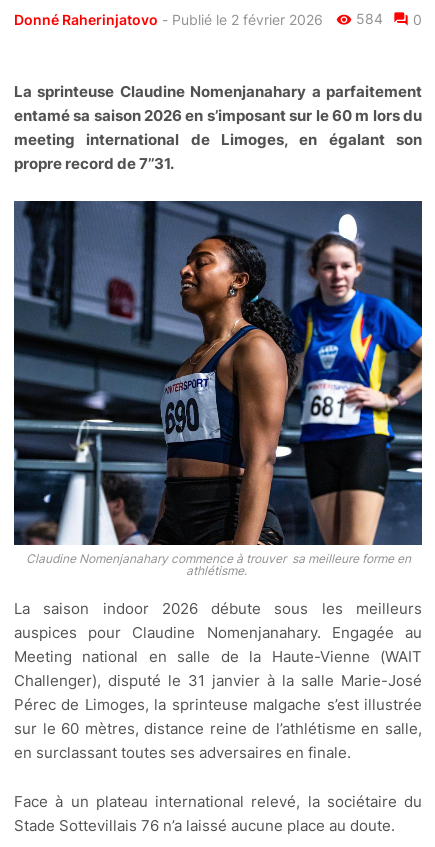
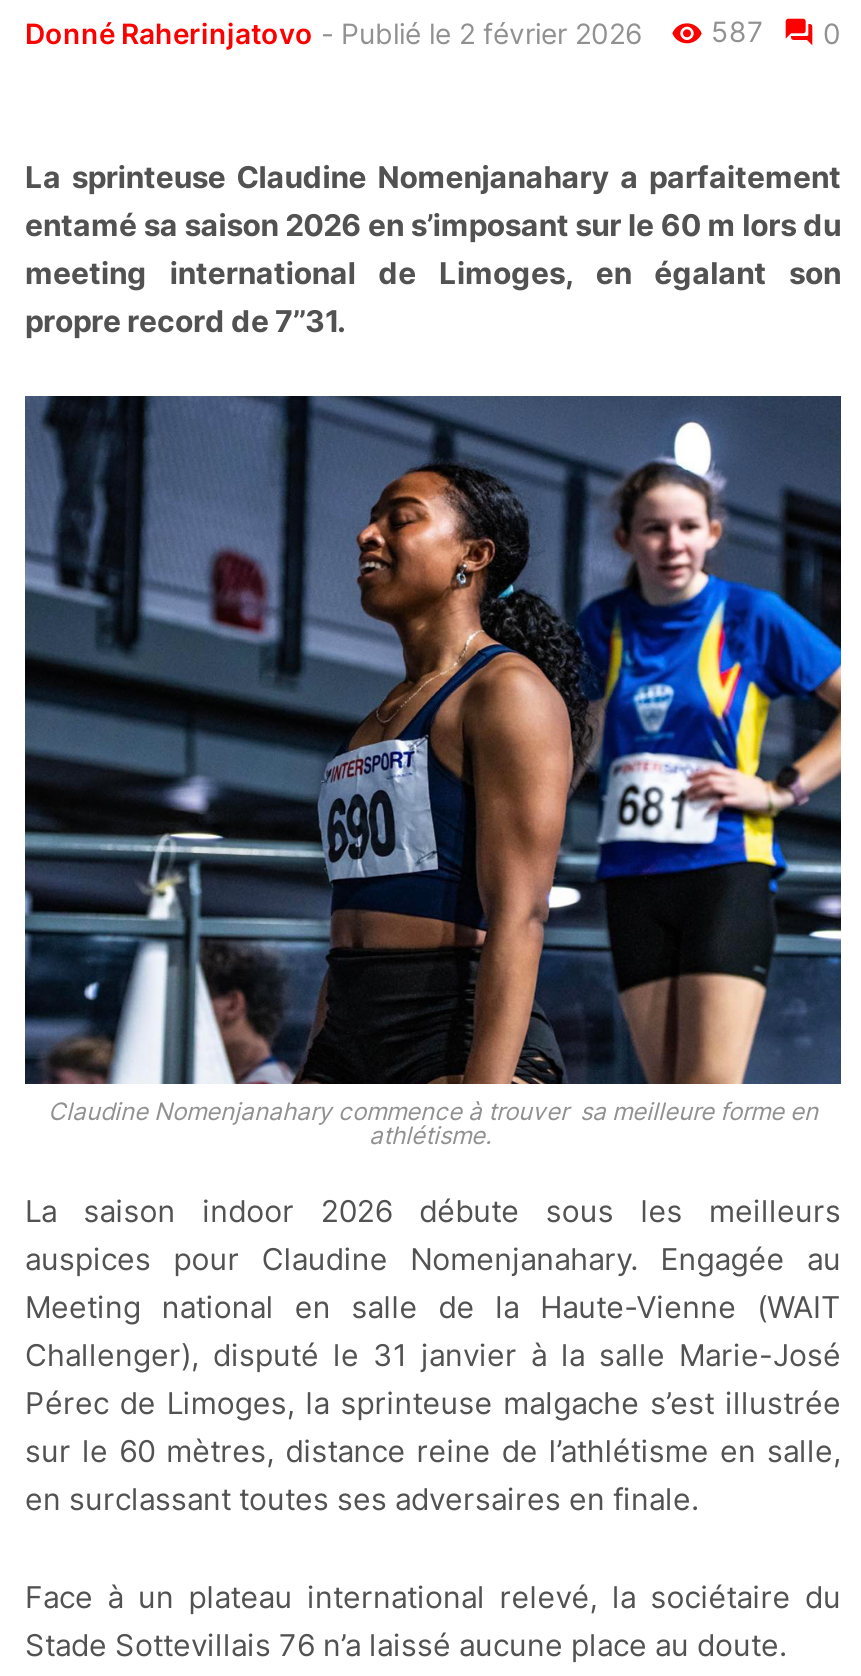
[14,10,422,28] Donné Raherinjatovo - Publié le 2 février 2026 584 0 -> [25,14,841,50] Donné Raherinjatovo - Publié le 2 février 2026 587 0

